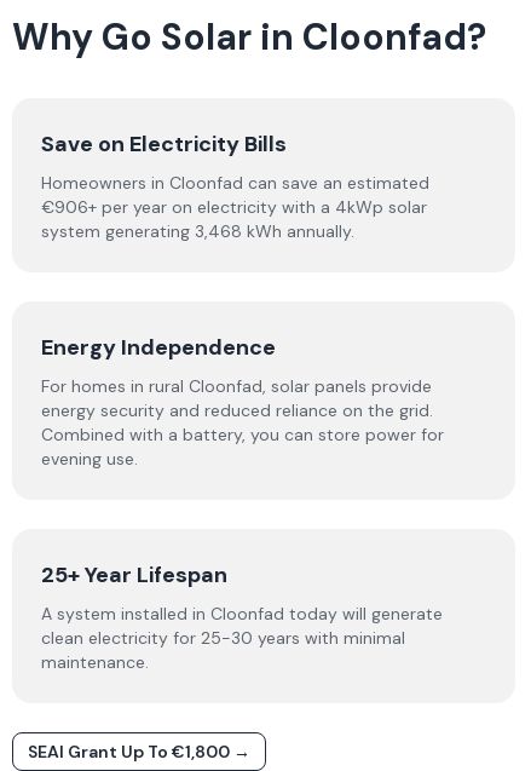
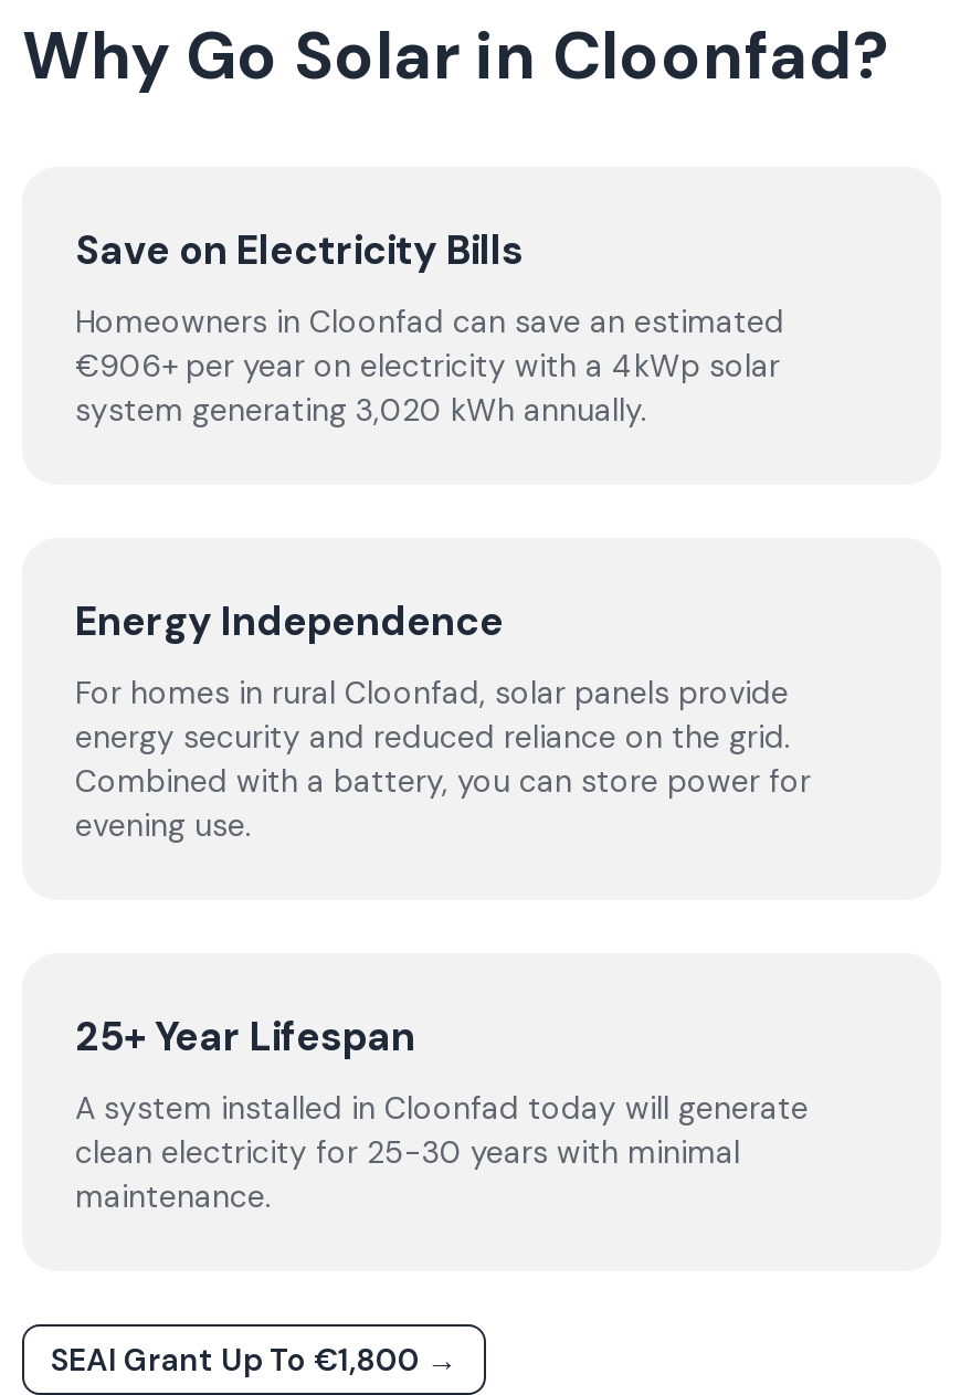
[41,220,354,242] system generating 3,468 kWh annually. -> [75,390,647,430] system generating 3,020 kWh annually.

